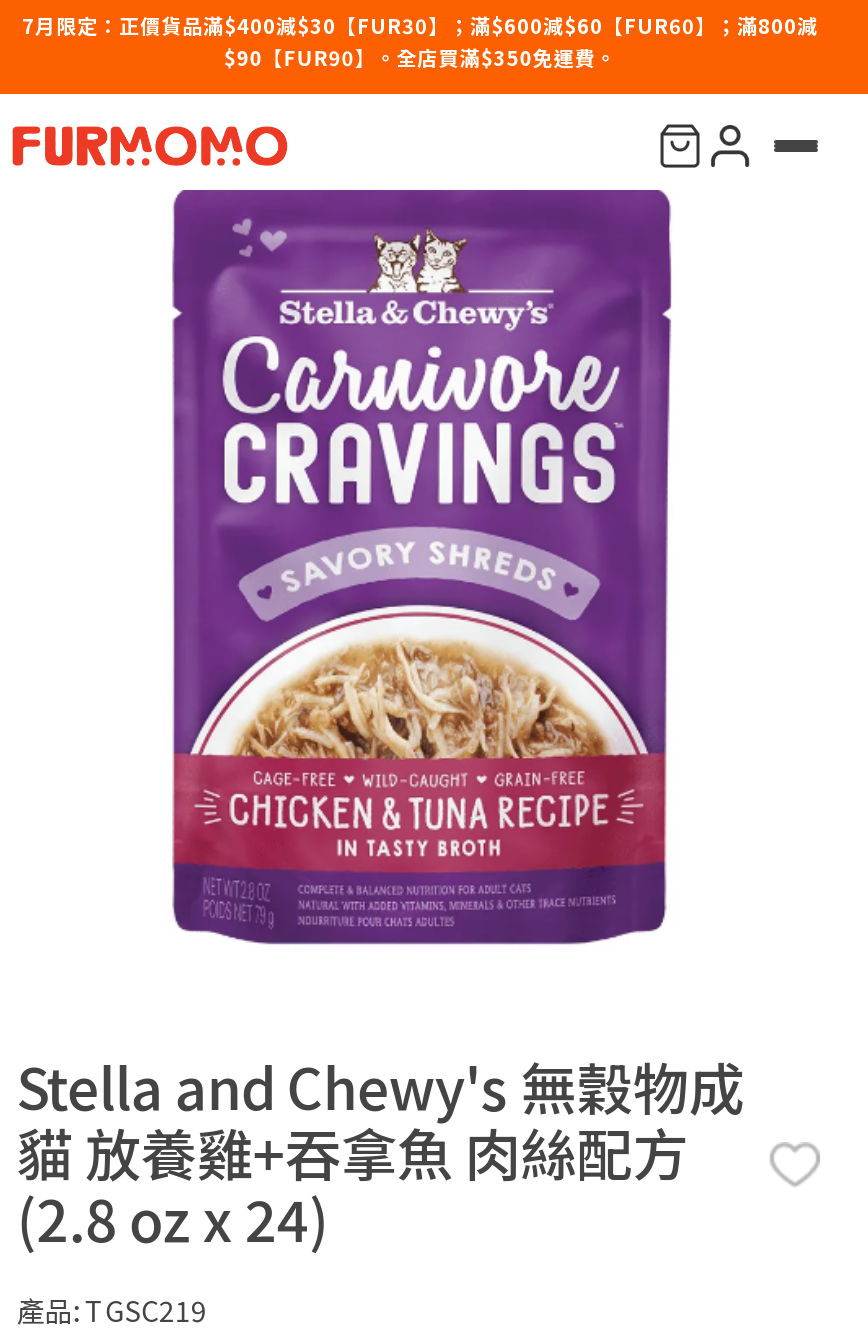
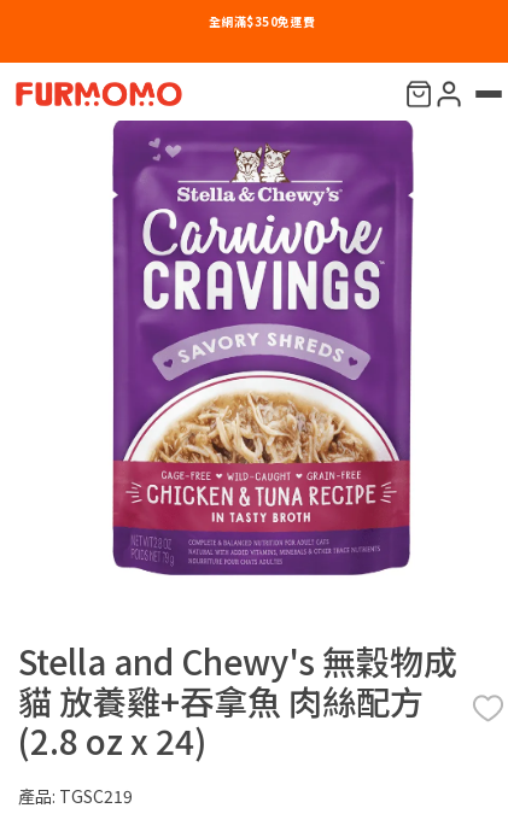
[22,10,818,72] 7月限定：正價貨品滿$400減$30【FUR30】；滿$600減$60【FUR60】；滿800減 | $90【FUR90】。全店買滿$350免運費。 -> [208,12,316,30] 全網滿$350免運費

